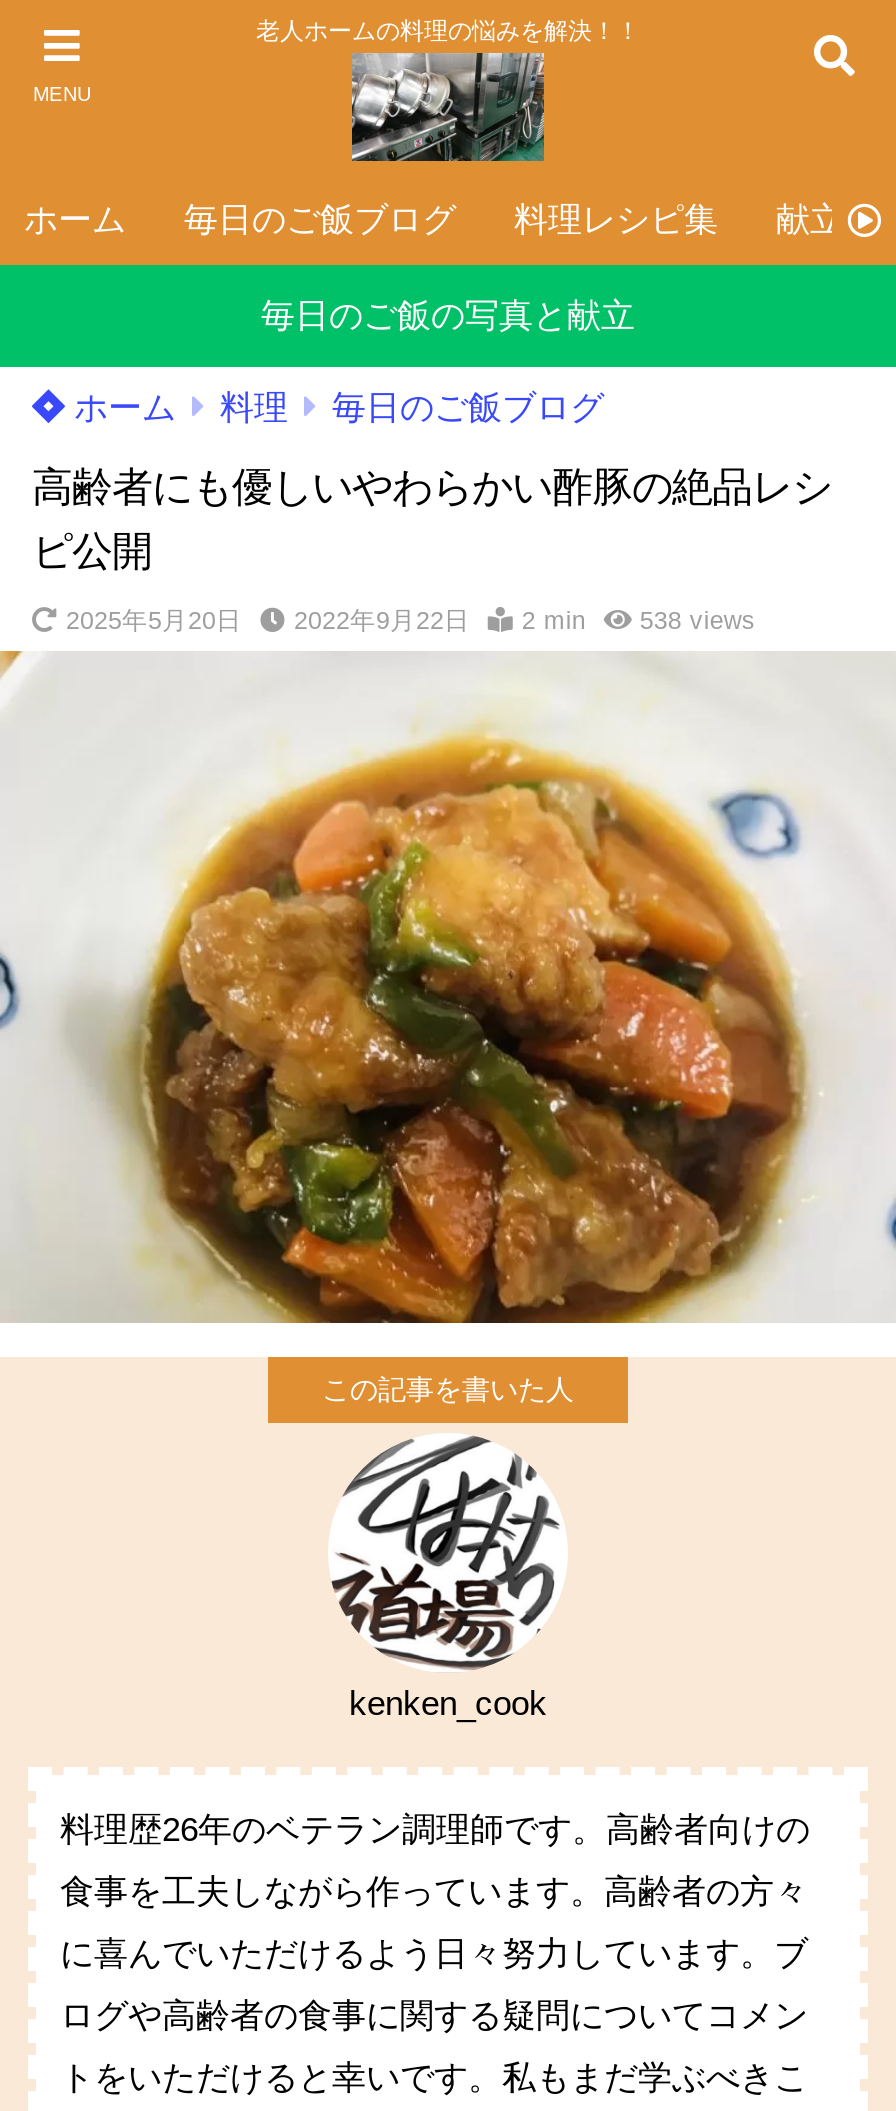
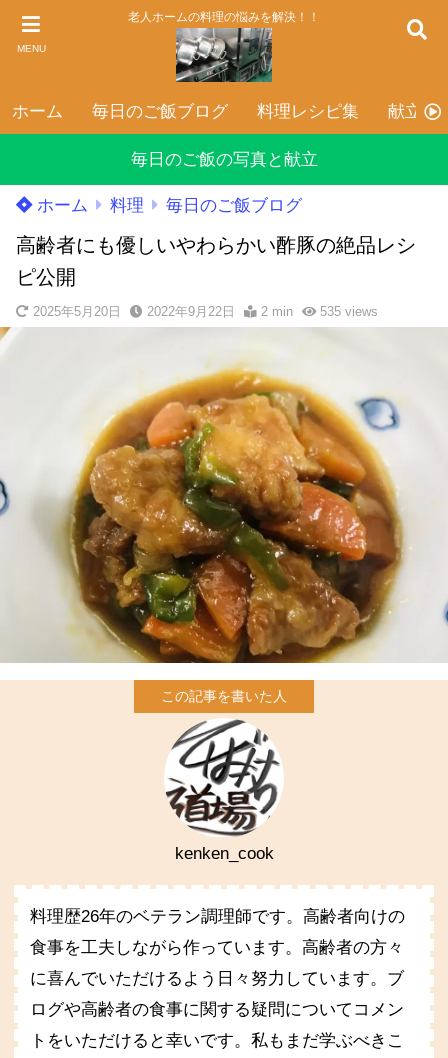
[66,607,756,635] 2025年5月20日 2022年9月22日 2 min 538 views -> [33,305,378,319] 2025年5月20日 2022年9月22日 2 min 535 views

